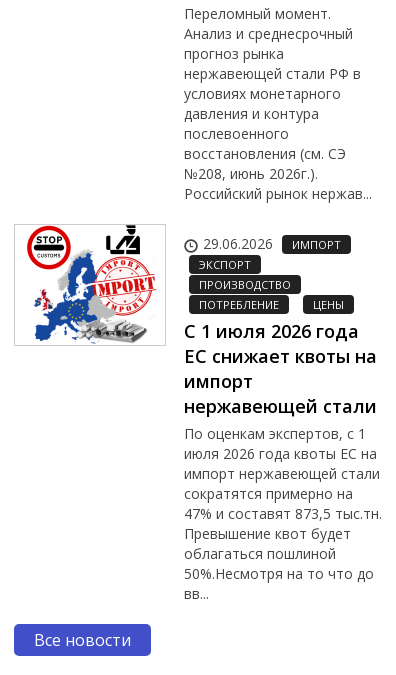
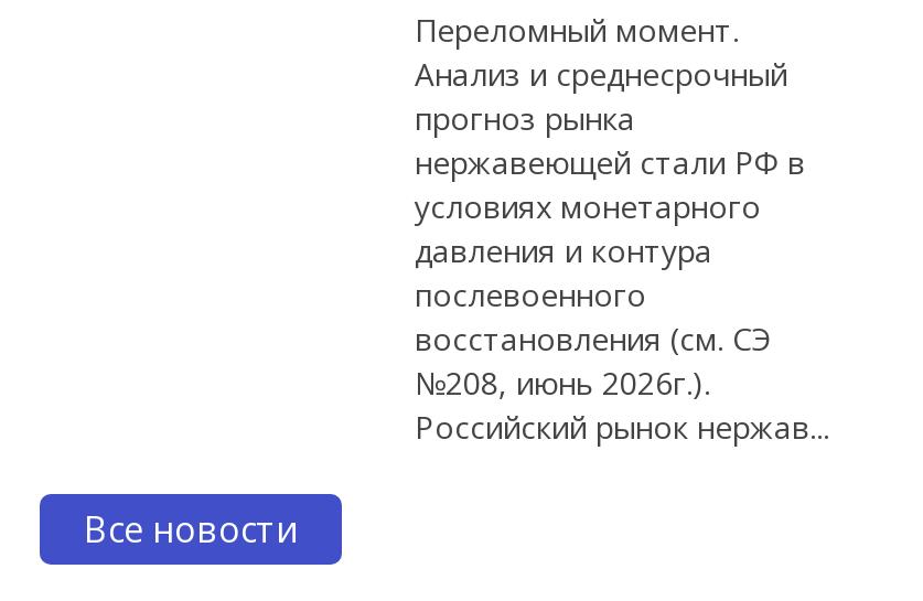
[26,224,382,603] [image] | 29.06.2026 | ИМПОРТ | ЭКСПОРТ | ПРОИЗВОДСТВО | ПОТРЕБЛЕНИЕ | ЦЕНЫ | С 1 июля 2026 года | ЕС снижает квоты на | импорт | нержавеющей стали | По оценкам экспертов, с 1 | июля 2026 года квоты ЕС на | импорт нержавеющей стали | сократятся примерно на | 47% и составят 873,5 тыс.тн. | Превышение квот будет | облагаться пошлиной | 50%.Несмотря на то что до | вв... -> none

